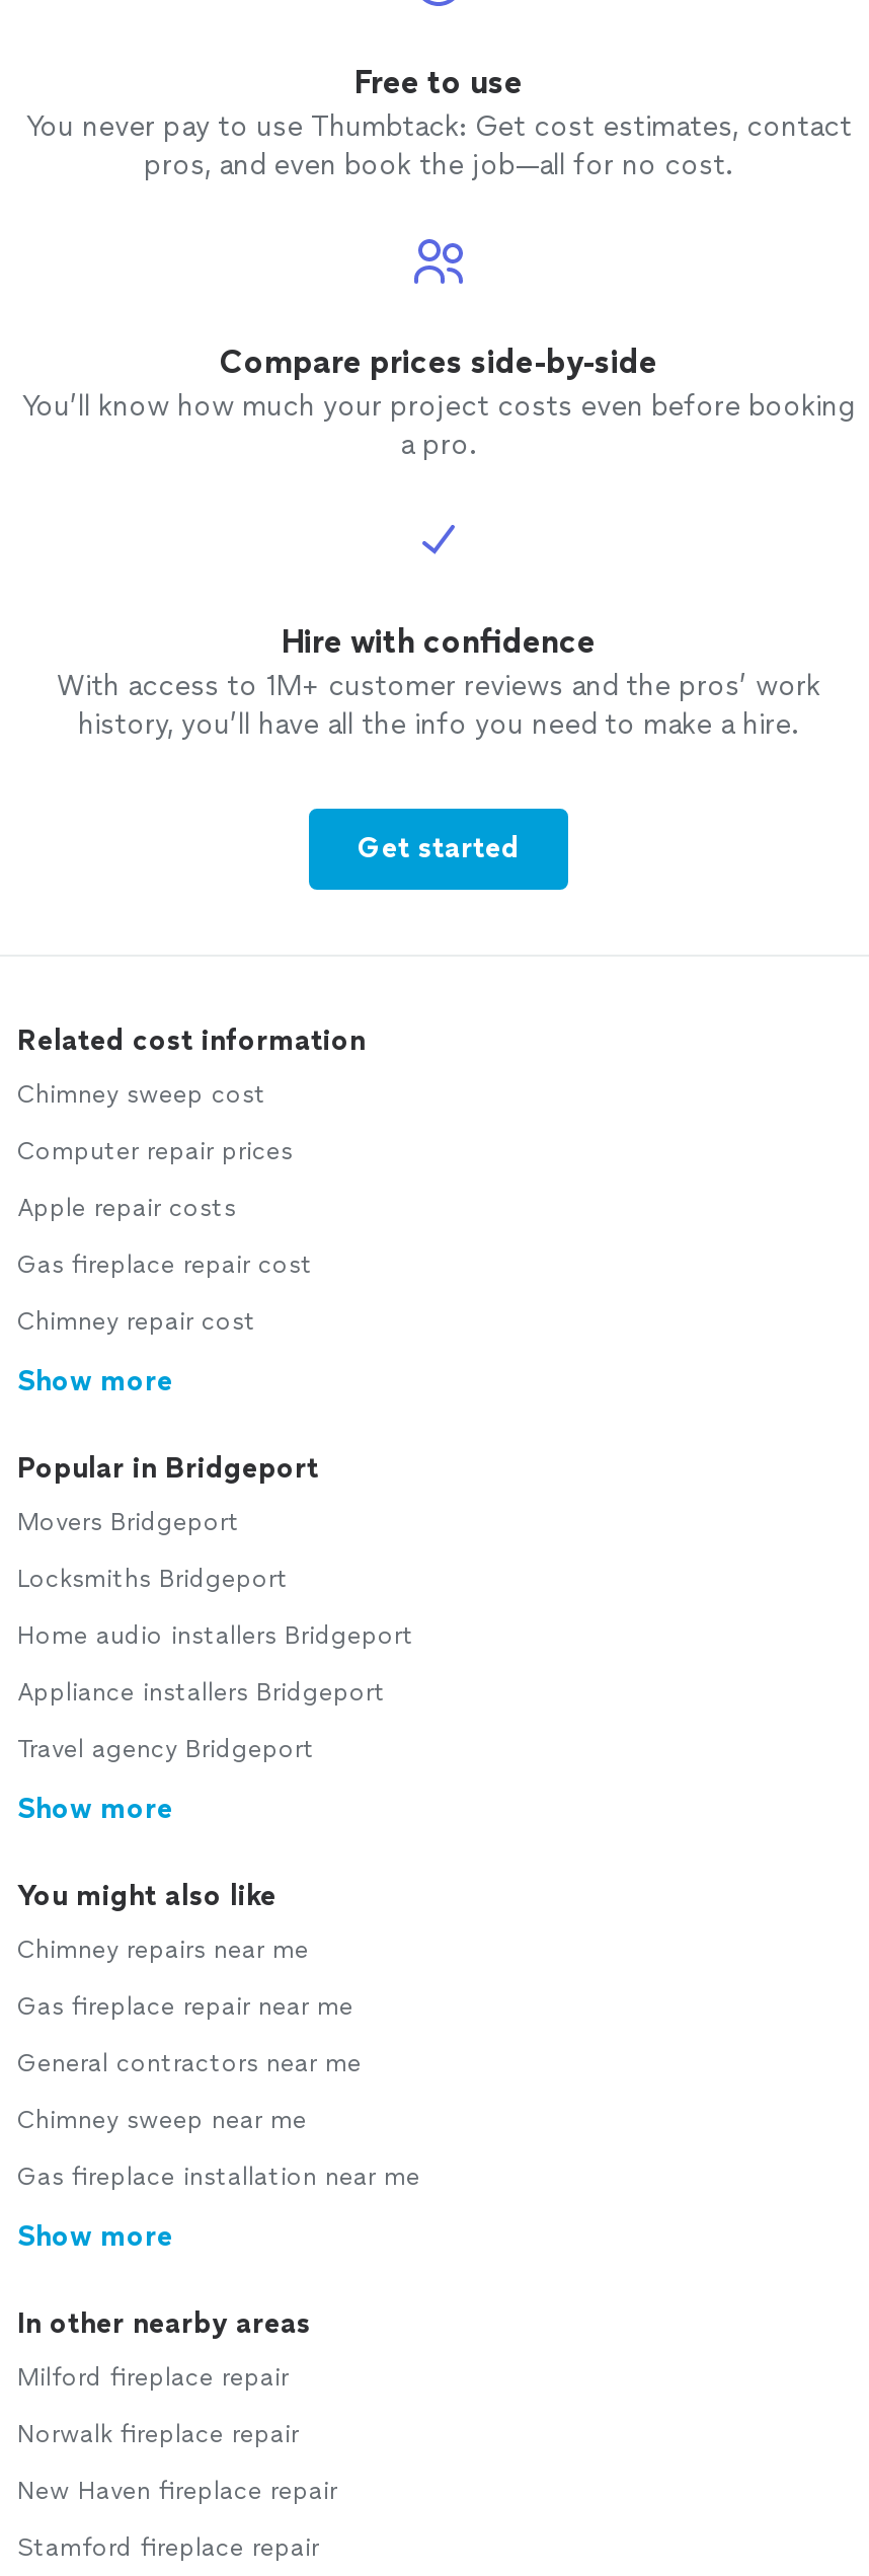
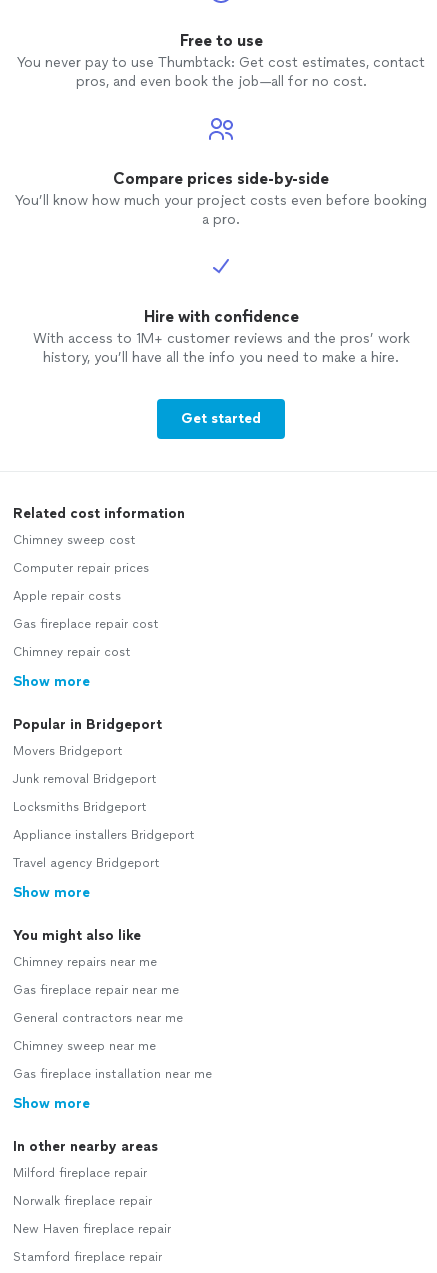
none -> [13,772,157,786] Junk removal Bridgeport
moved [17,1565,289,1593] -> [13,800,147,814]: Locksmiths Bridgeport
[17,1622,414,1650] Home audio installers Bridgeport -> none

